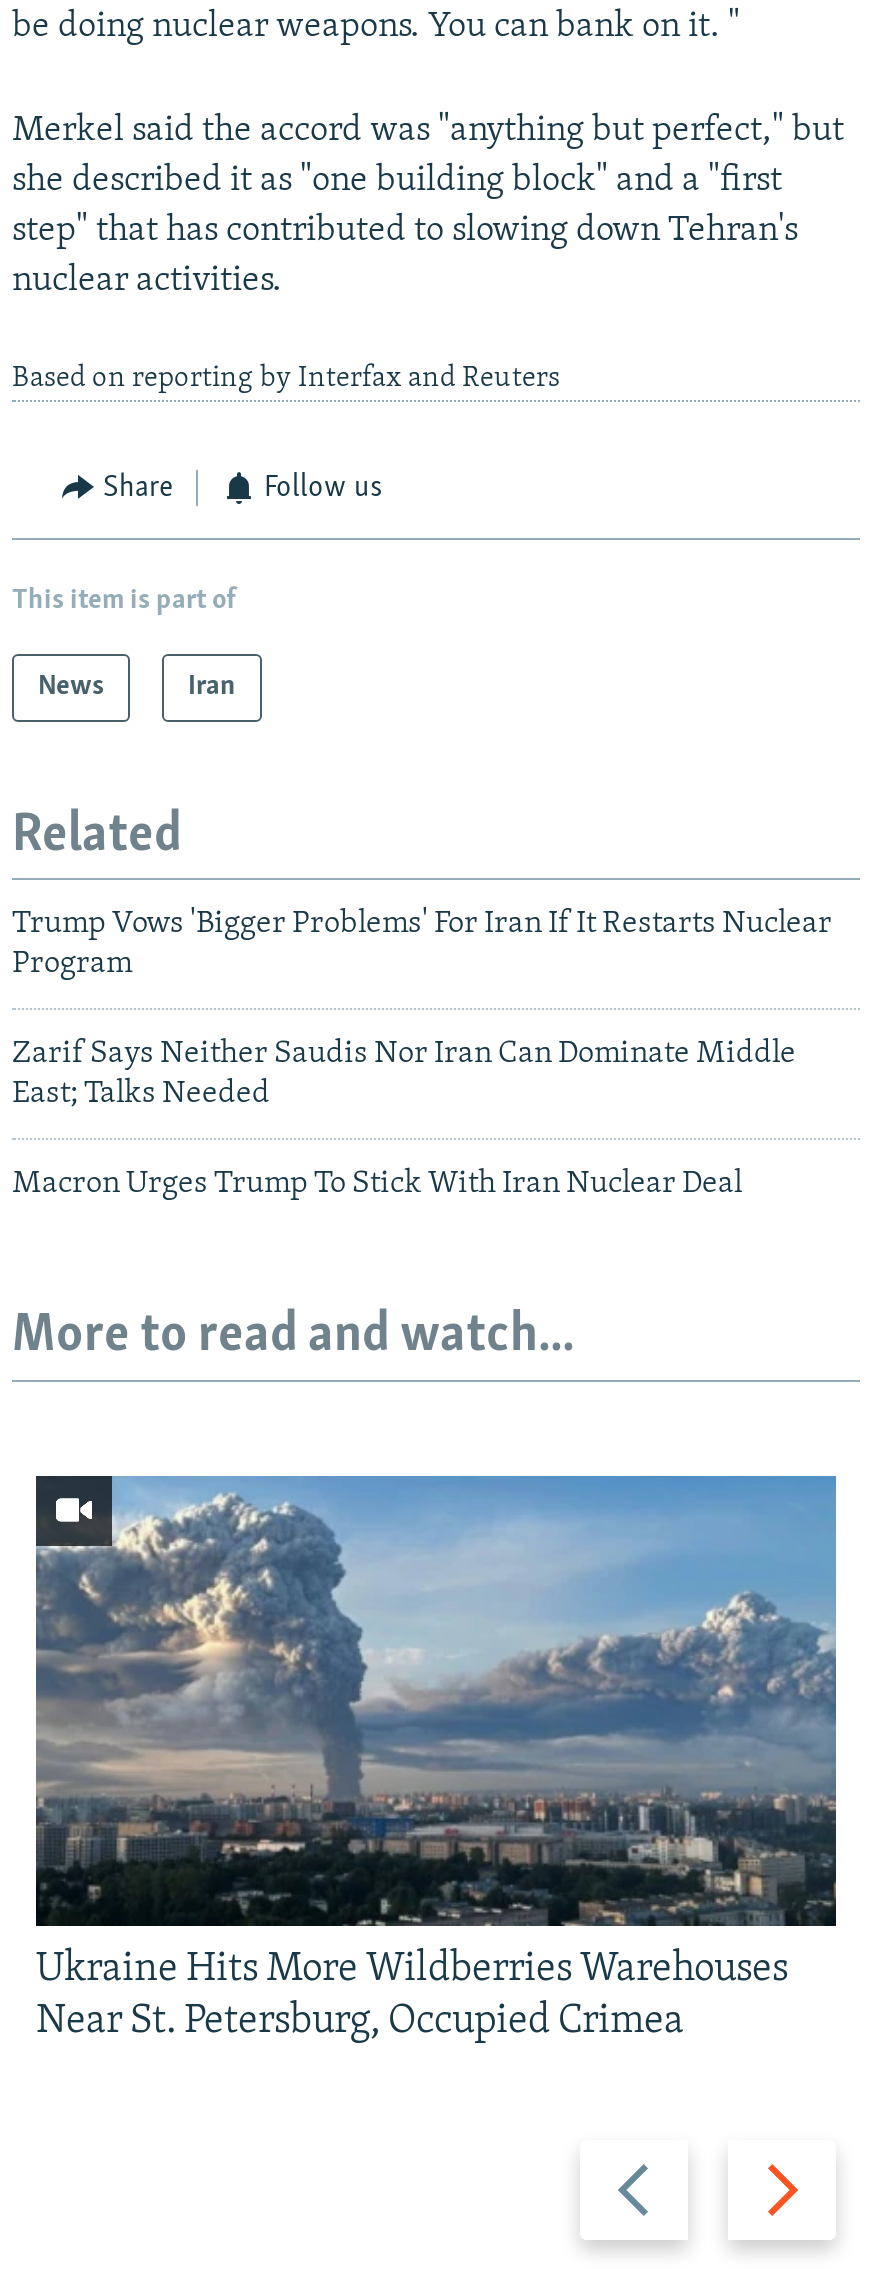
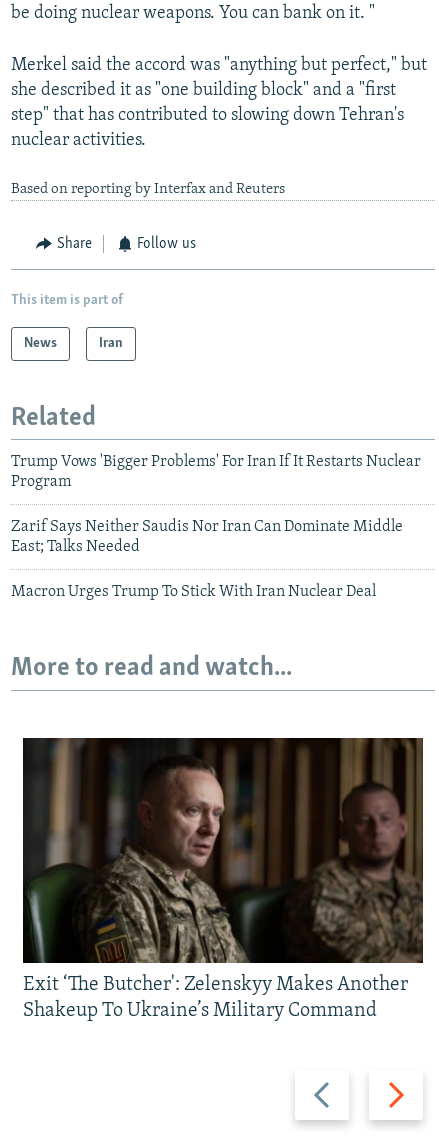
[34,1474,838,2042] [image] | Ukraine Hits More Wildberries Warehouses | Near St. Petersburg, Occupied Crimea -> [22,737,424,1021] [image] | Exit ‘The Butcher': Zelenskyy Makes Another | Shakeup To Ukraine’s Military Command

